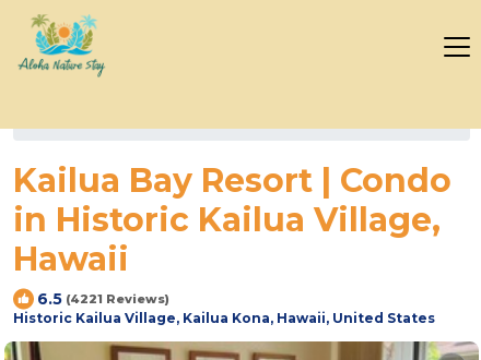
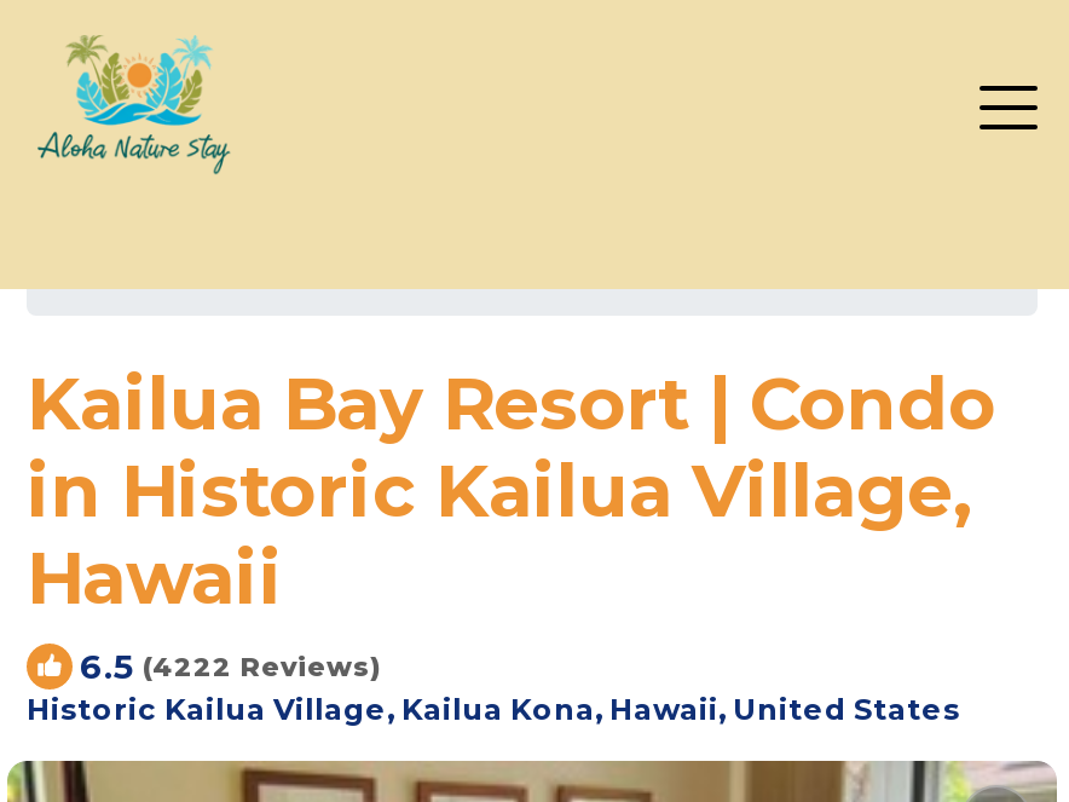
[37,289,169,309] 6.5 (4221 Reviews) -> [80,645,380,688] 6.5 (4222 Reviews)

